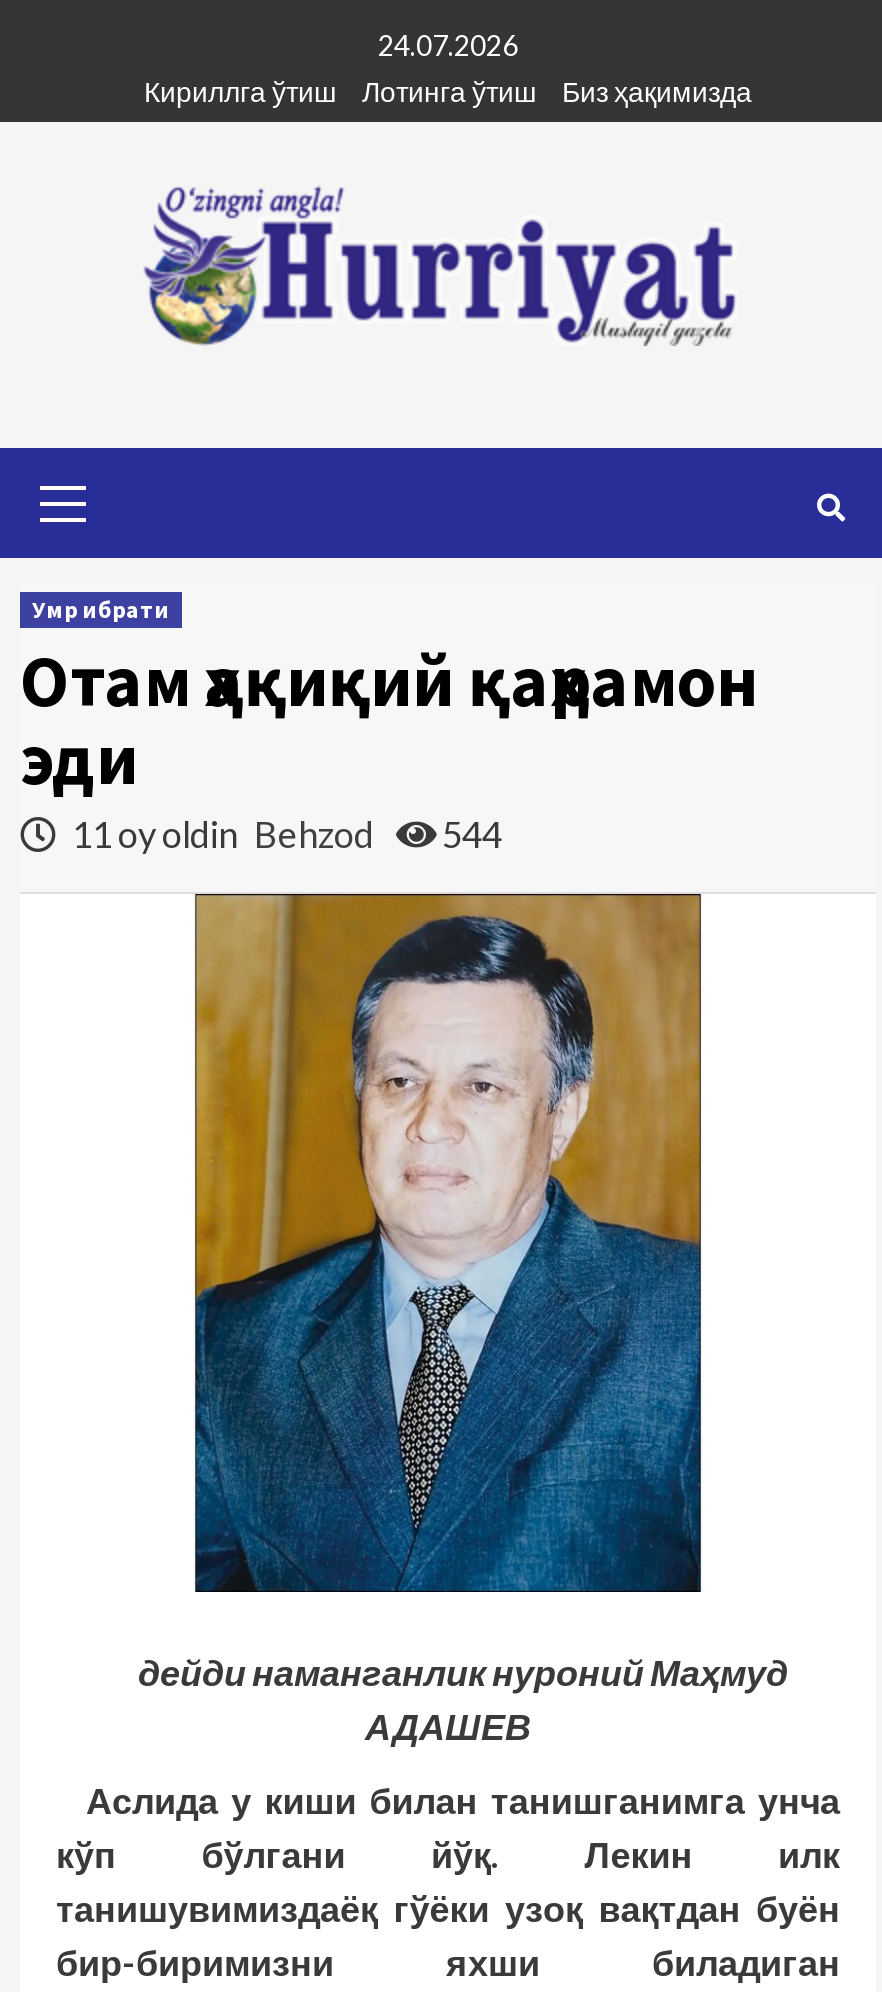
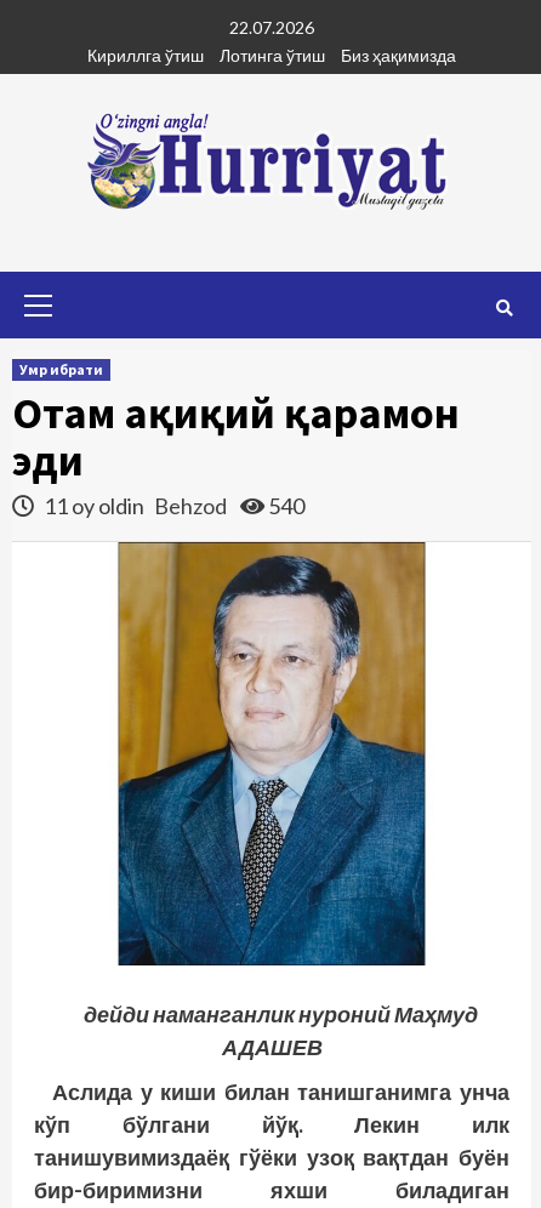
[378,28,518,62] 24.07.2026 -> [229,17,314,38] 22.07.2026
[66,812,502,856] 11 oy oldin Behzod 544 -> [40,492,304,519] 11 oy oldin Behzod 540

